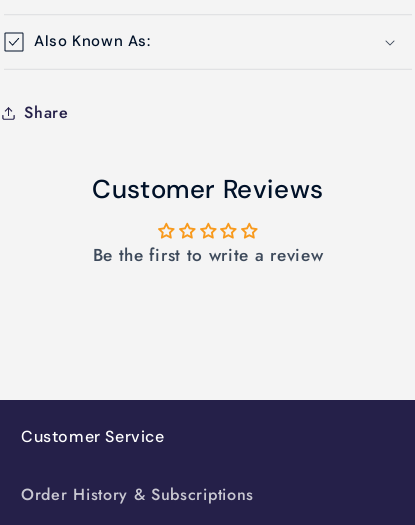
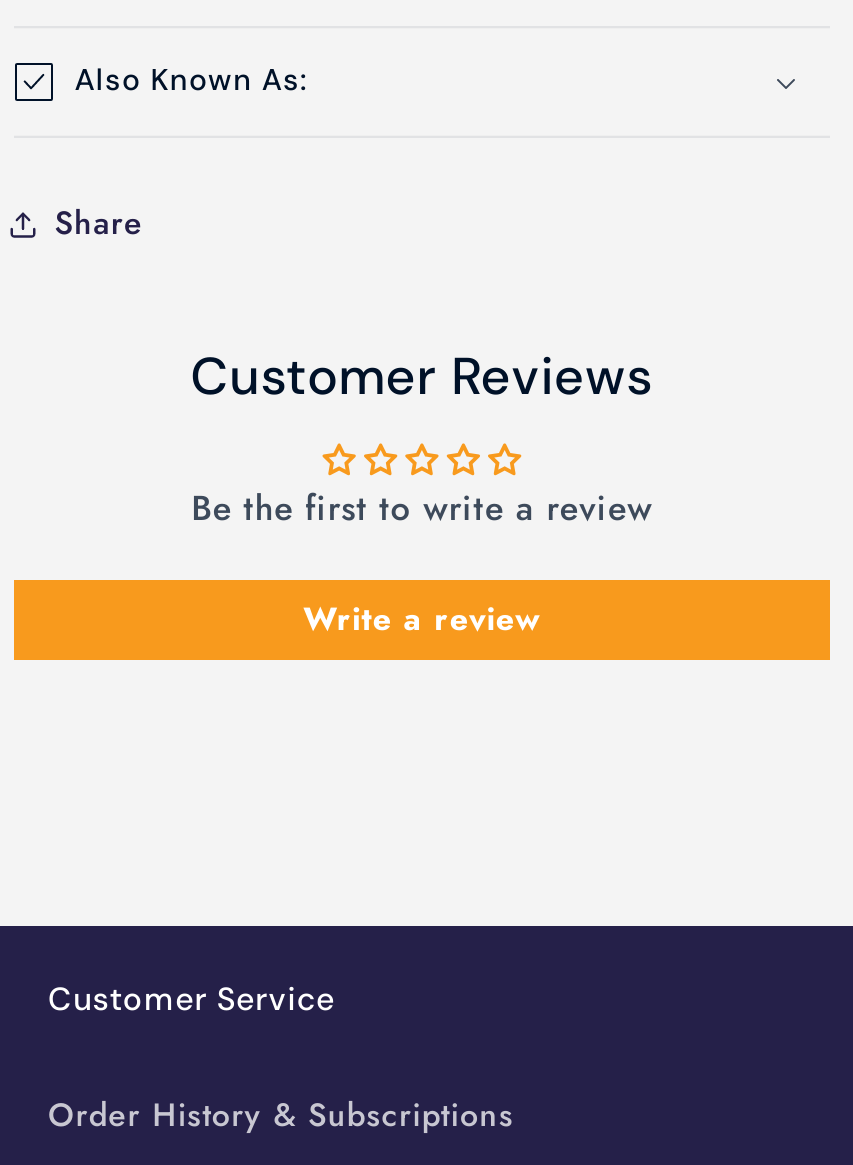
none -> [303,597,541,643] Write a review

